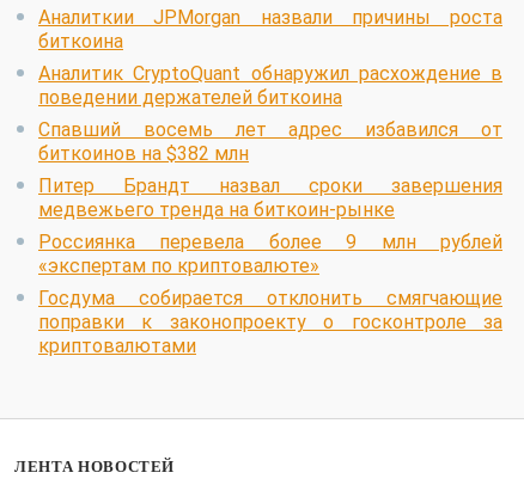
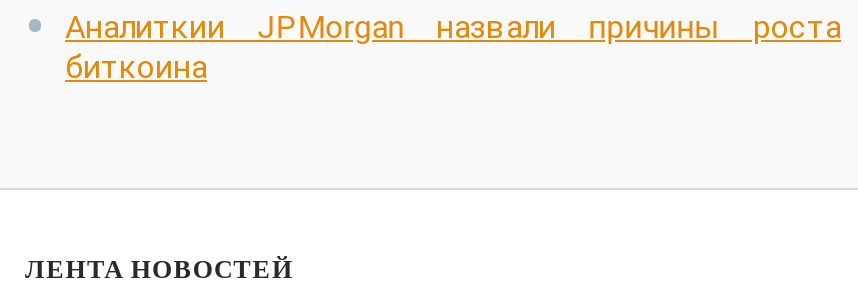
[38,63,502,358] Аналитик CryptoQuant обнаружил расхождение в | поведении держателей биткоина | Спавший восемь лет адрес избавился от | биткоинов на $382 млн | Питер Брандт назвал сроки завершения | медвежьего тренда на биткоин-рынке | Россиянка перевела более 9 млн рублей | «экспертам по криптовалюте» | Госдума собирается отклонить смягчающие | поправки к законопроекту о госконтроле за | криптовалютами -> none

